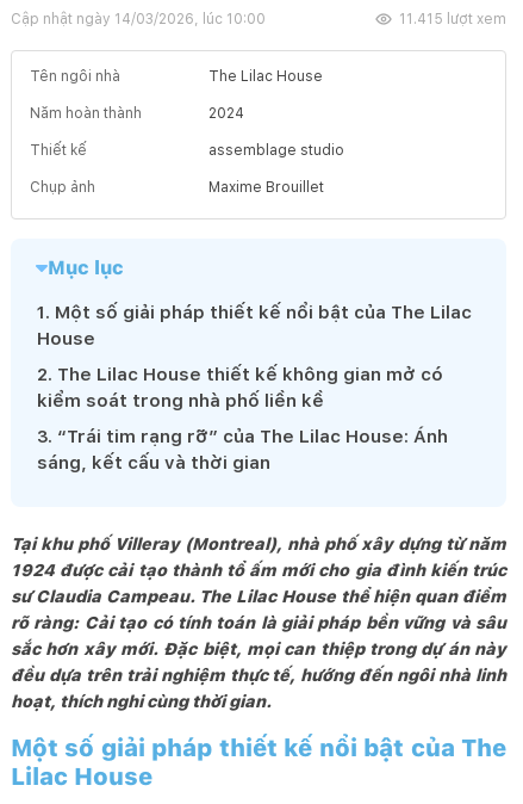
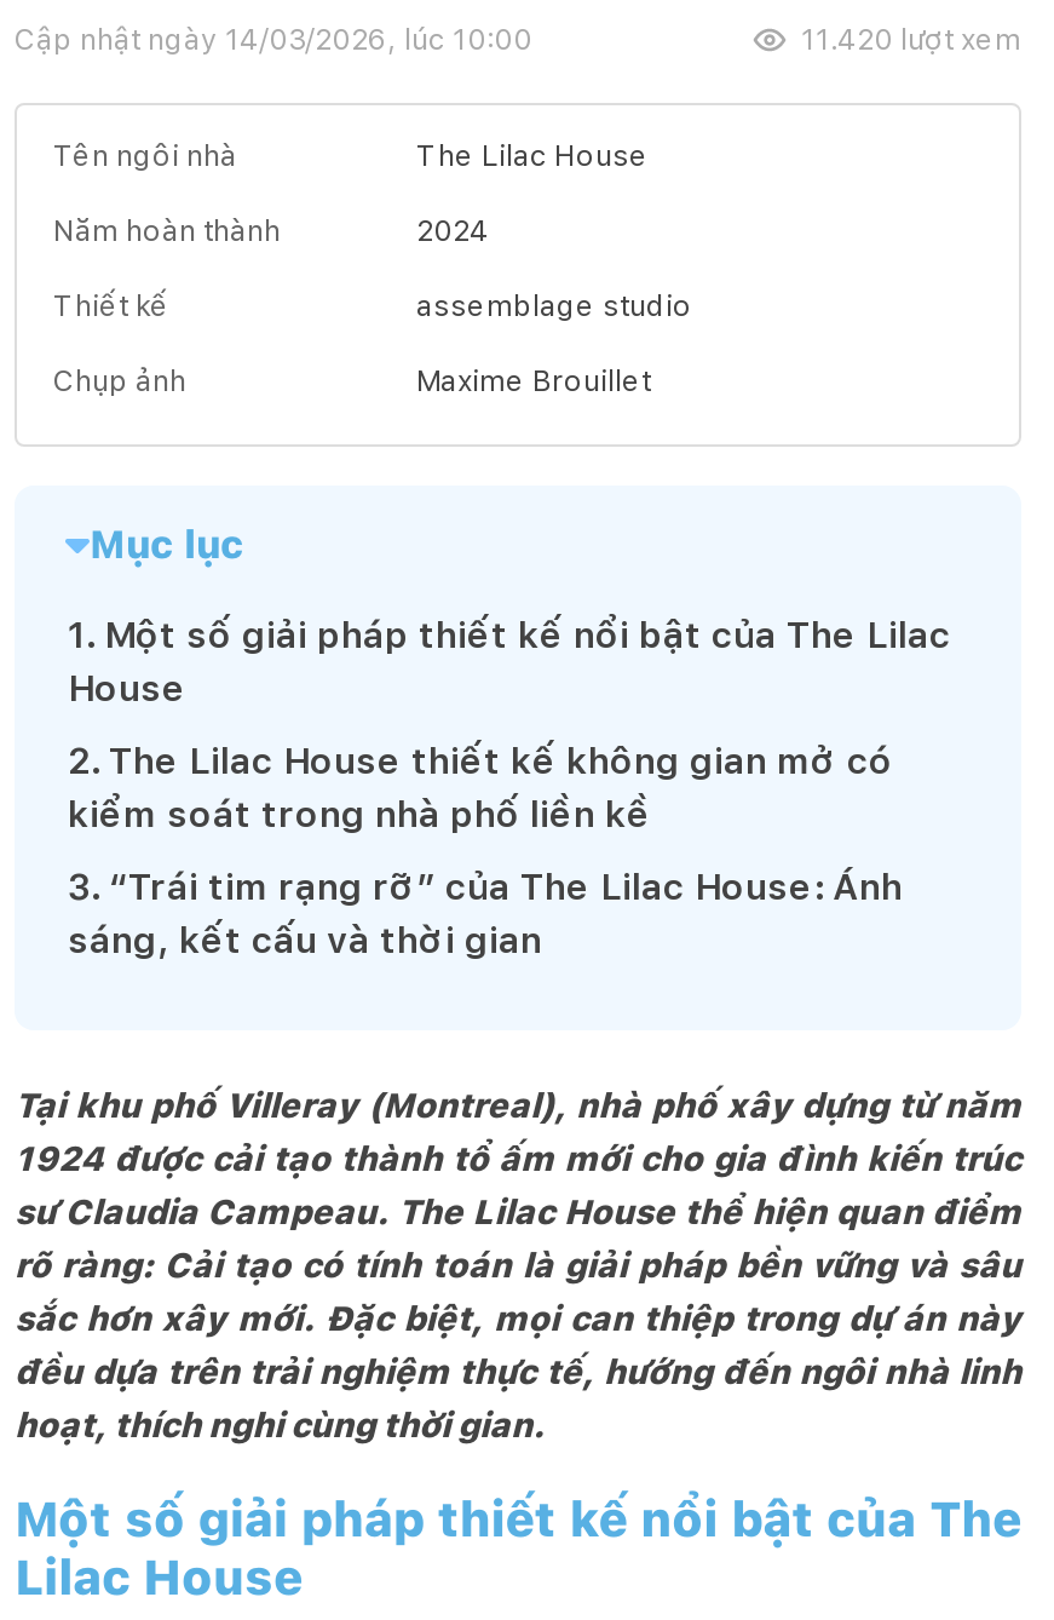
[399,11,506,27] 11.415 lượt xem -> [801,23,1021,57] 11.420 lượt xem

